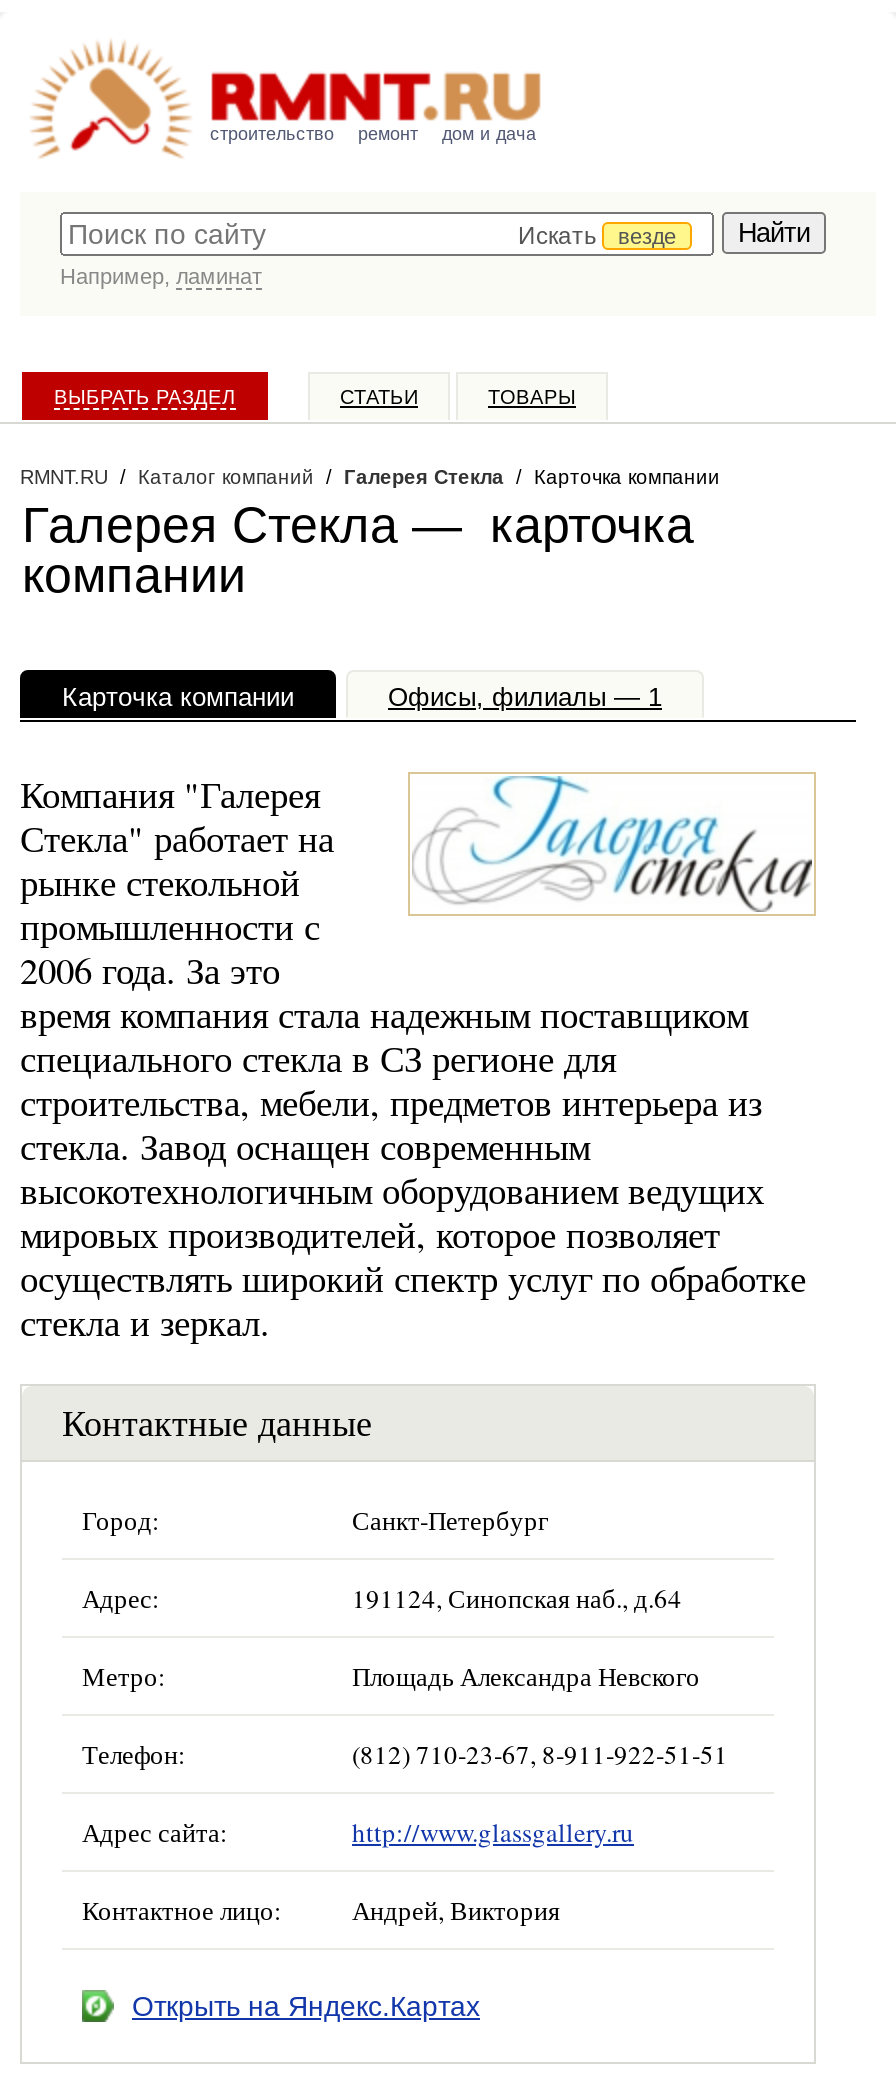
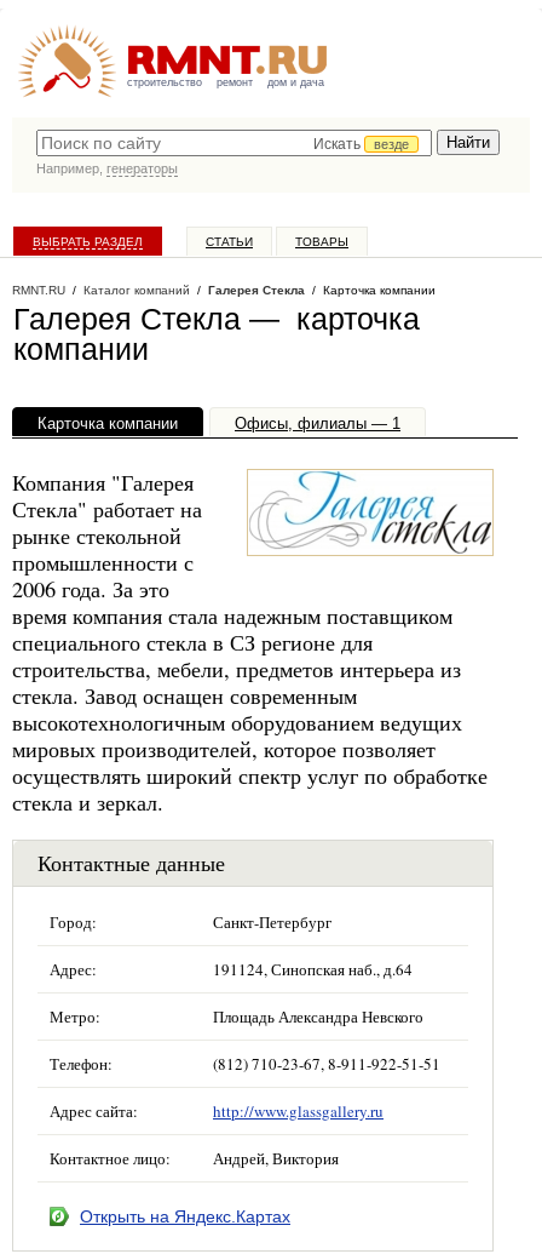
[60,264,262,288] Например, ламинат -> [36,161,178,176] Например, генераторы

